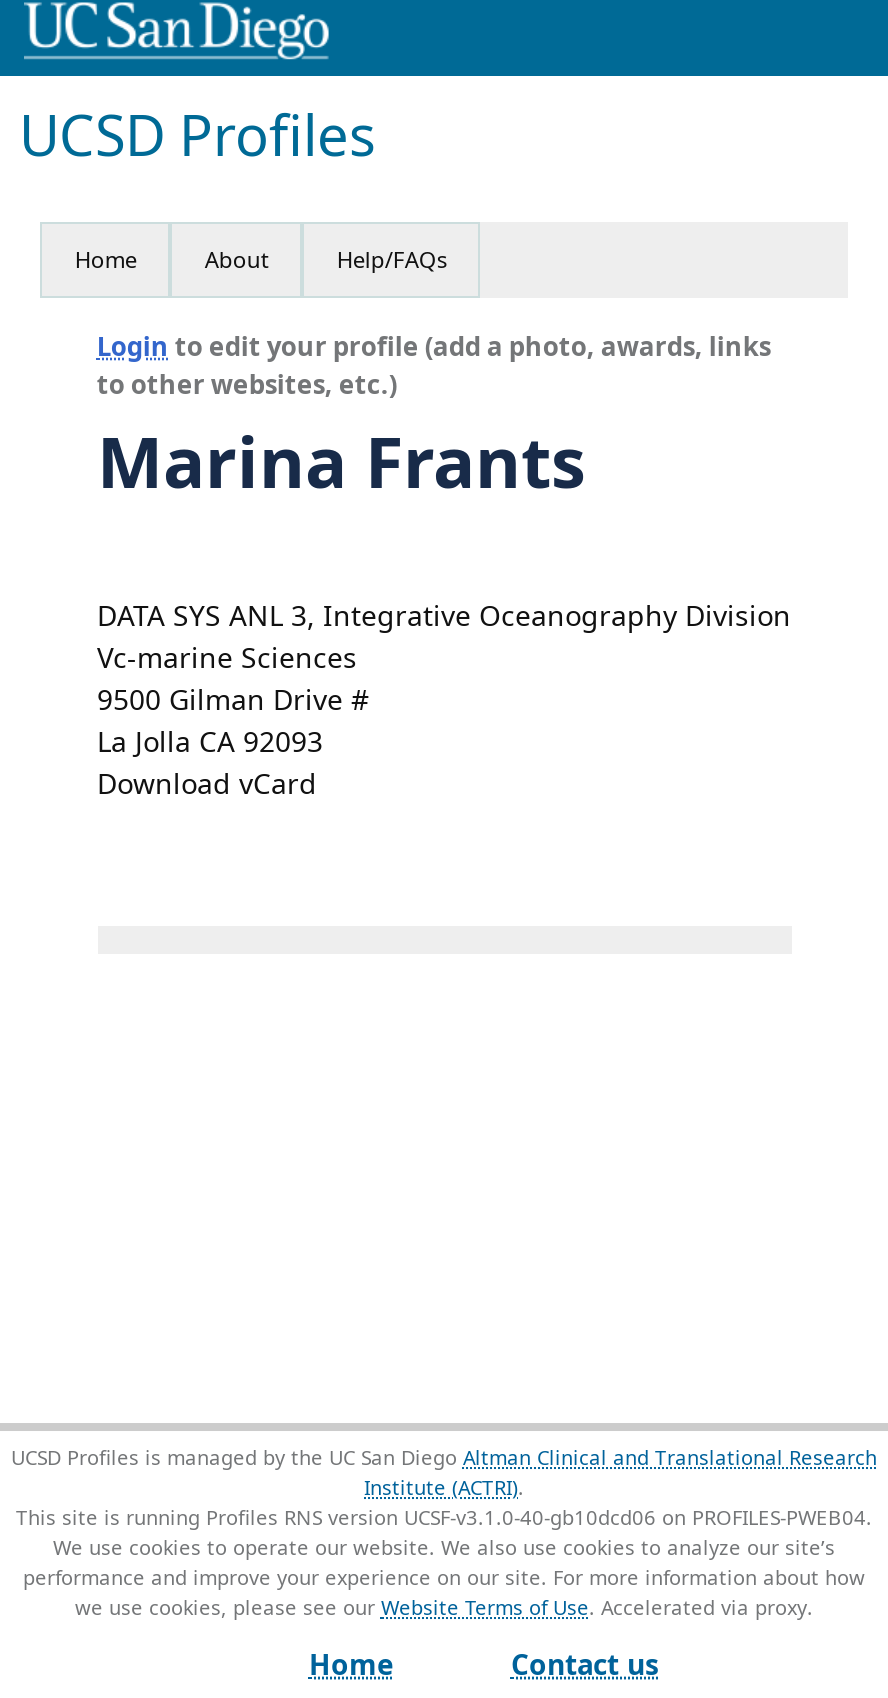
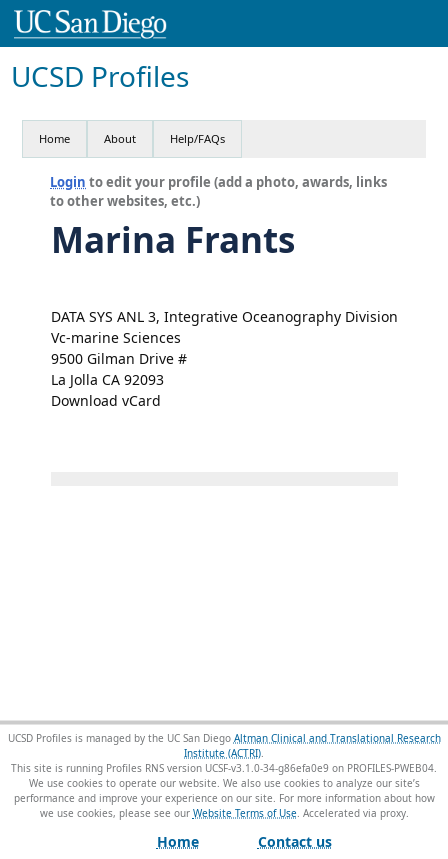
[16,1504,872,1532] This site is running Profiles RNS version UCSF-v3.1.0-40-gb10dcd06 on PROFILES-PWEB04. -> [11,761,437,775] This site is running Profiles RNS version UCSF-v3.1.0-34-g86efa0e9 on PROFILES-PWEB04.

